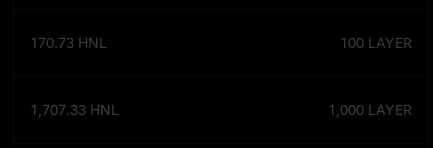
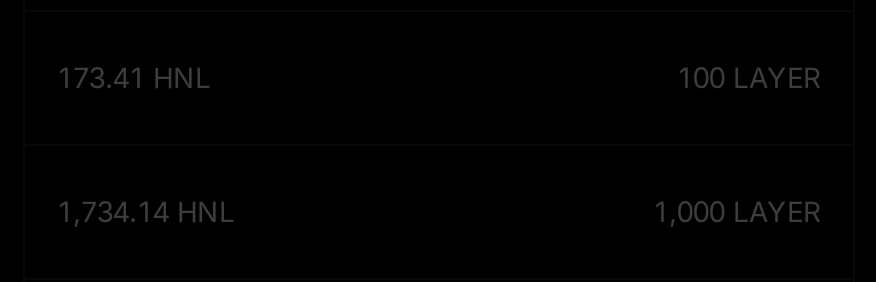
[30,34,107,51] 170.73 HNL -> [57,60,211,94] 173.41 HNL
[30,101,119,118] 1,707.33 HNL -> [57,194,235,228] 1,734.14 HNL

